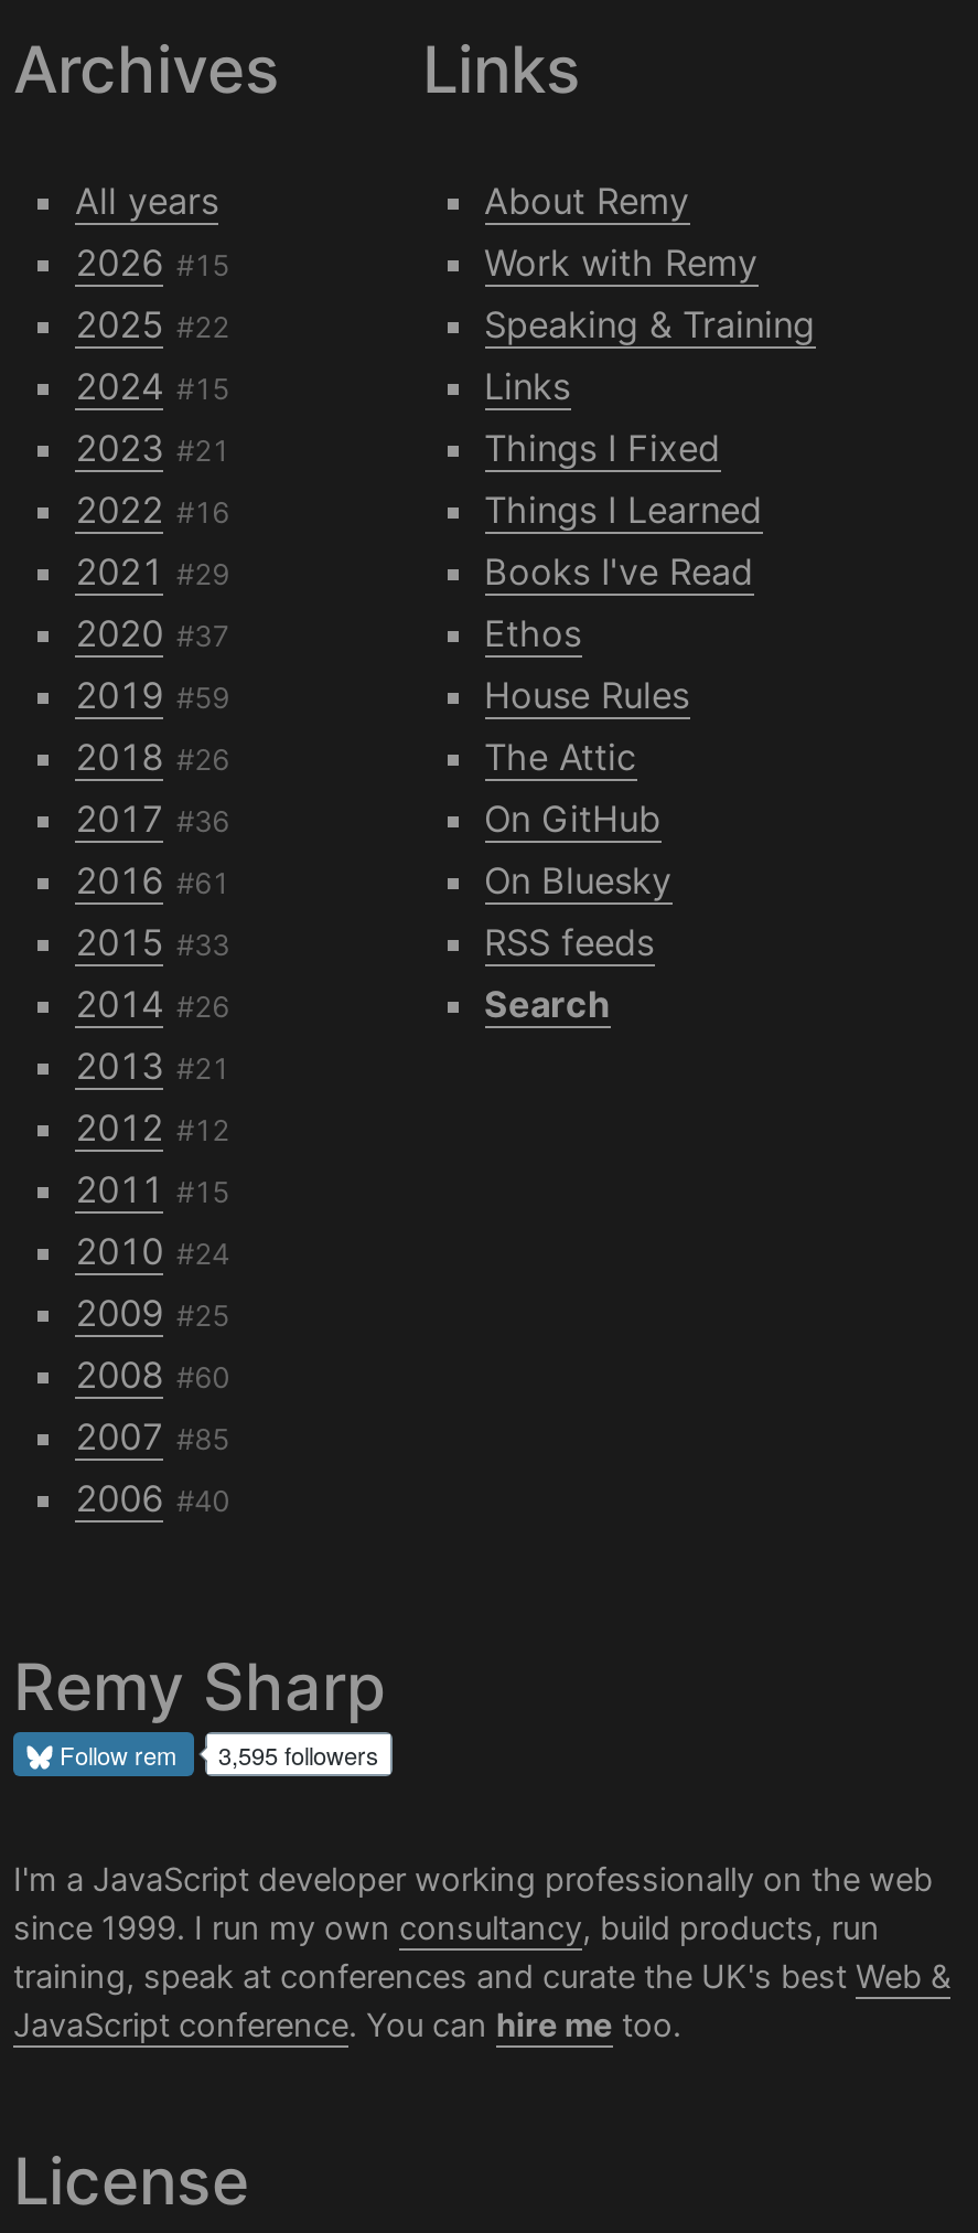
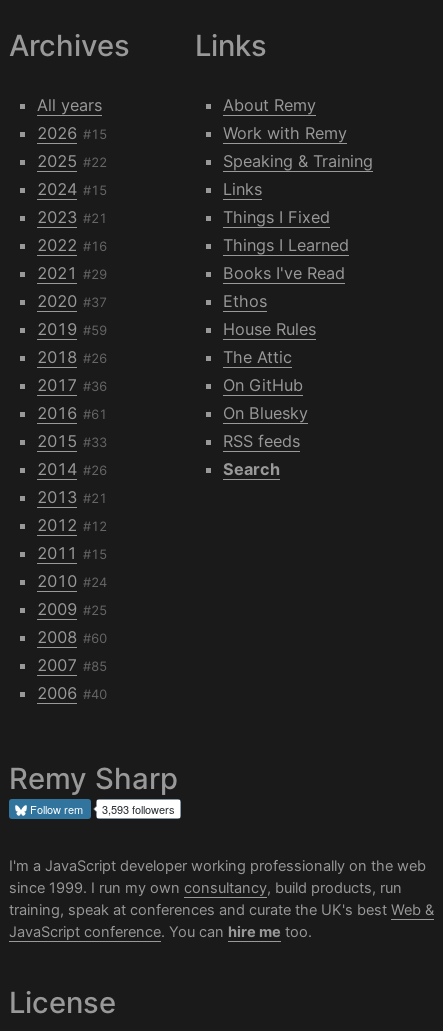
[60,1736,379,1771] Follow rem 3,595 followers -> [30,801,175,817] Follow rem 3,593 followers

